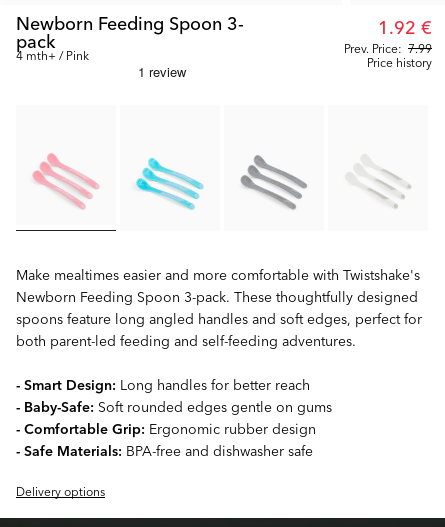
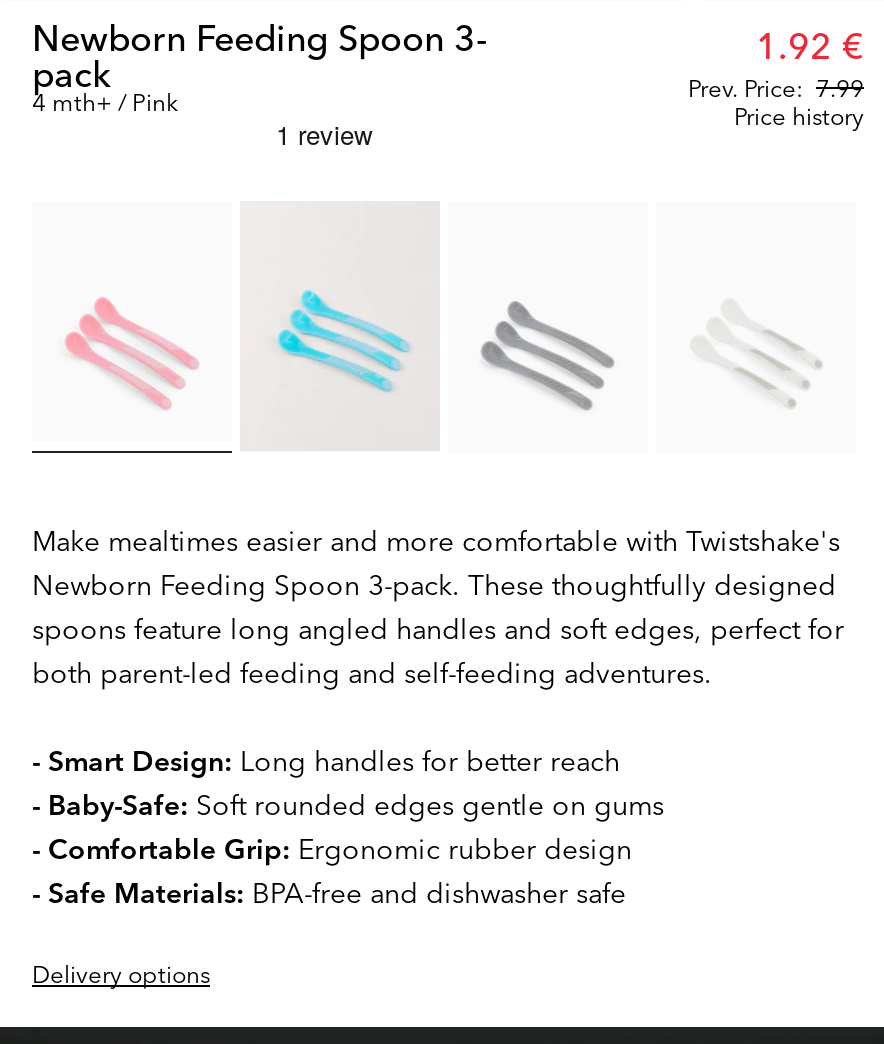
[136,150,205,210] [image] -> [274,287,414,409] [image]

